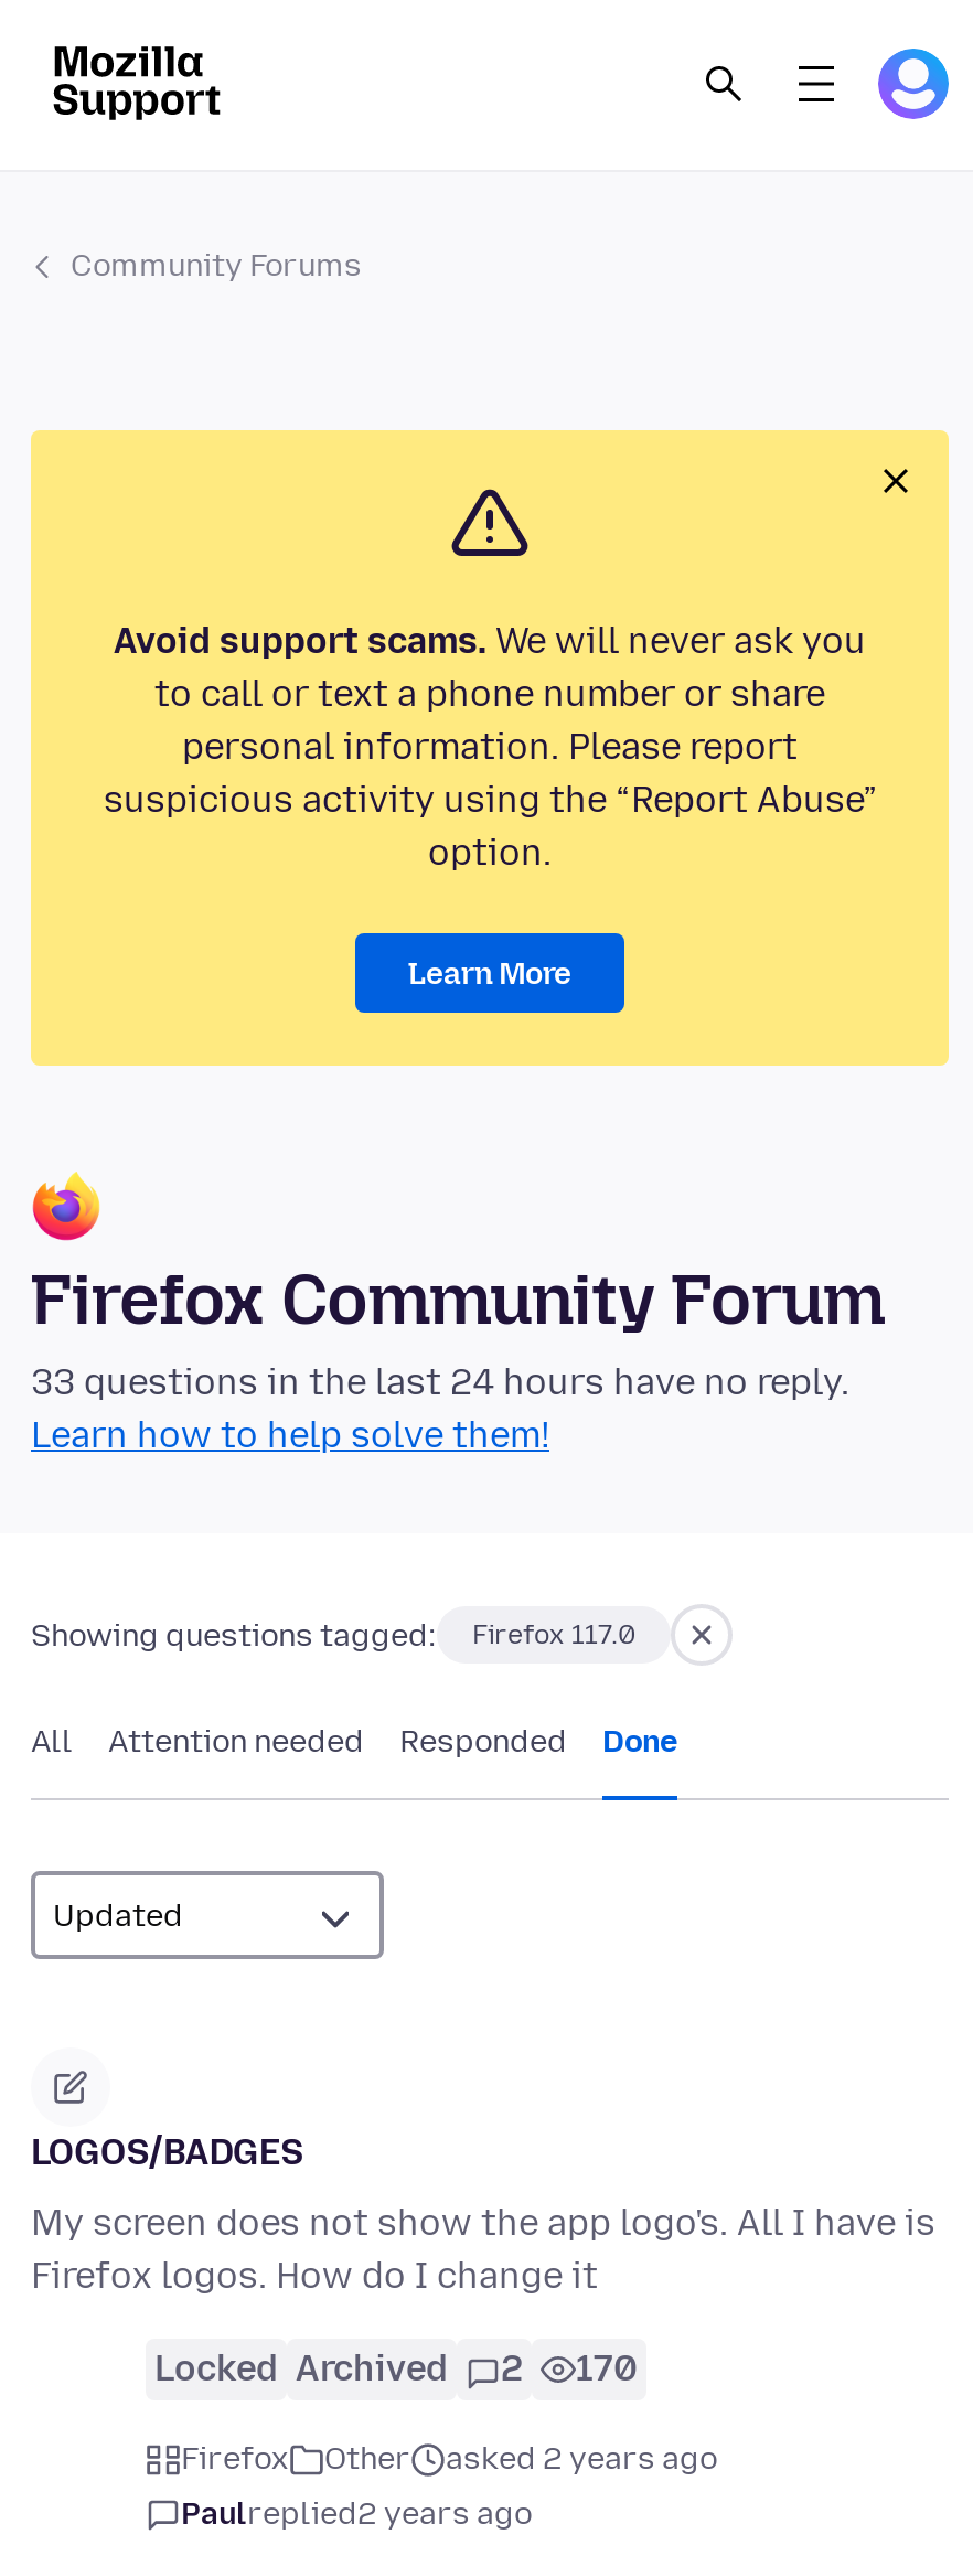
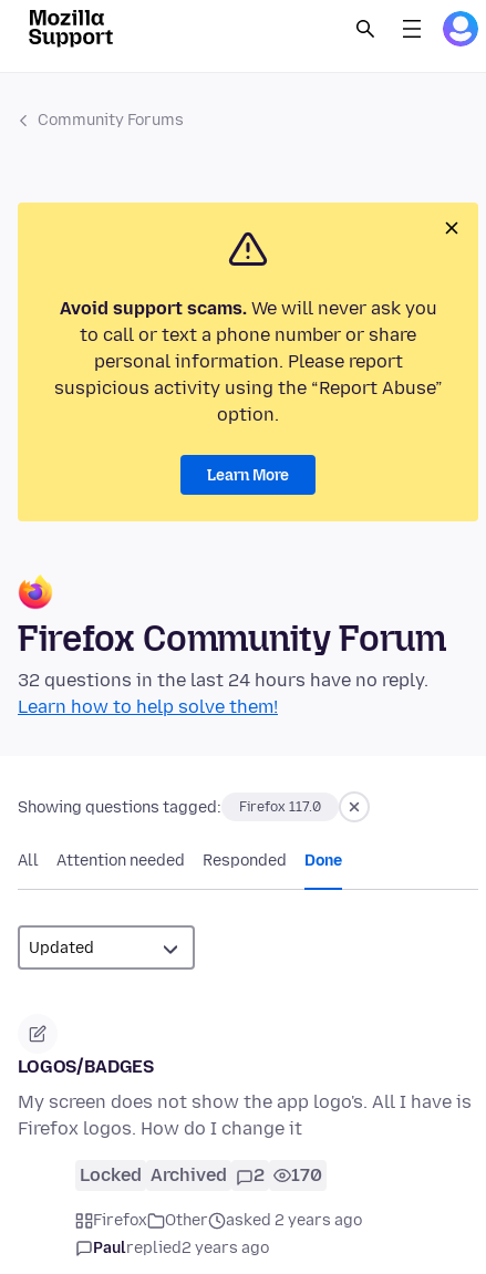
[31,1362,849,1404] 33 questions in the last 24 hours have no reply. -> [18,670,428,691] 32 questions in the last 24 hours have no reply.

